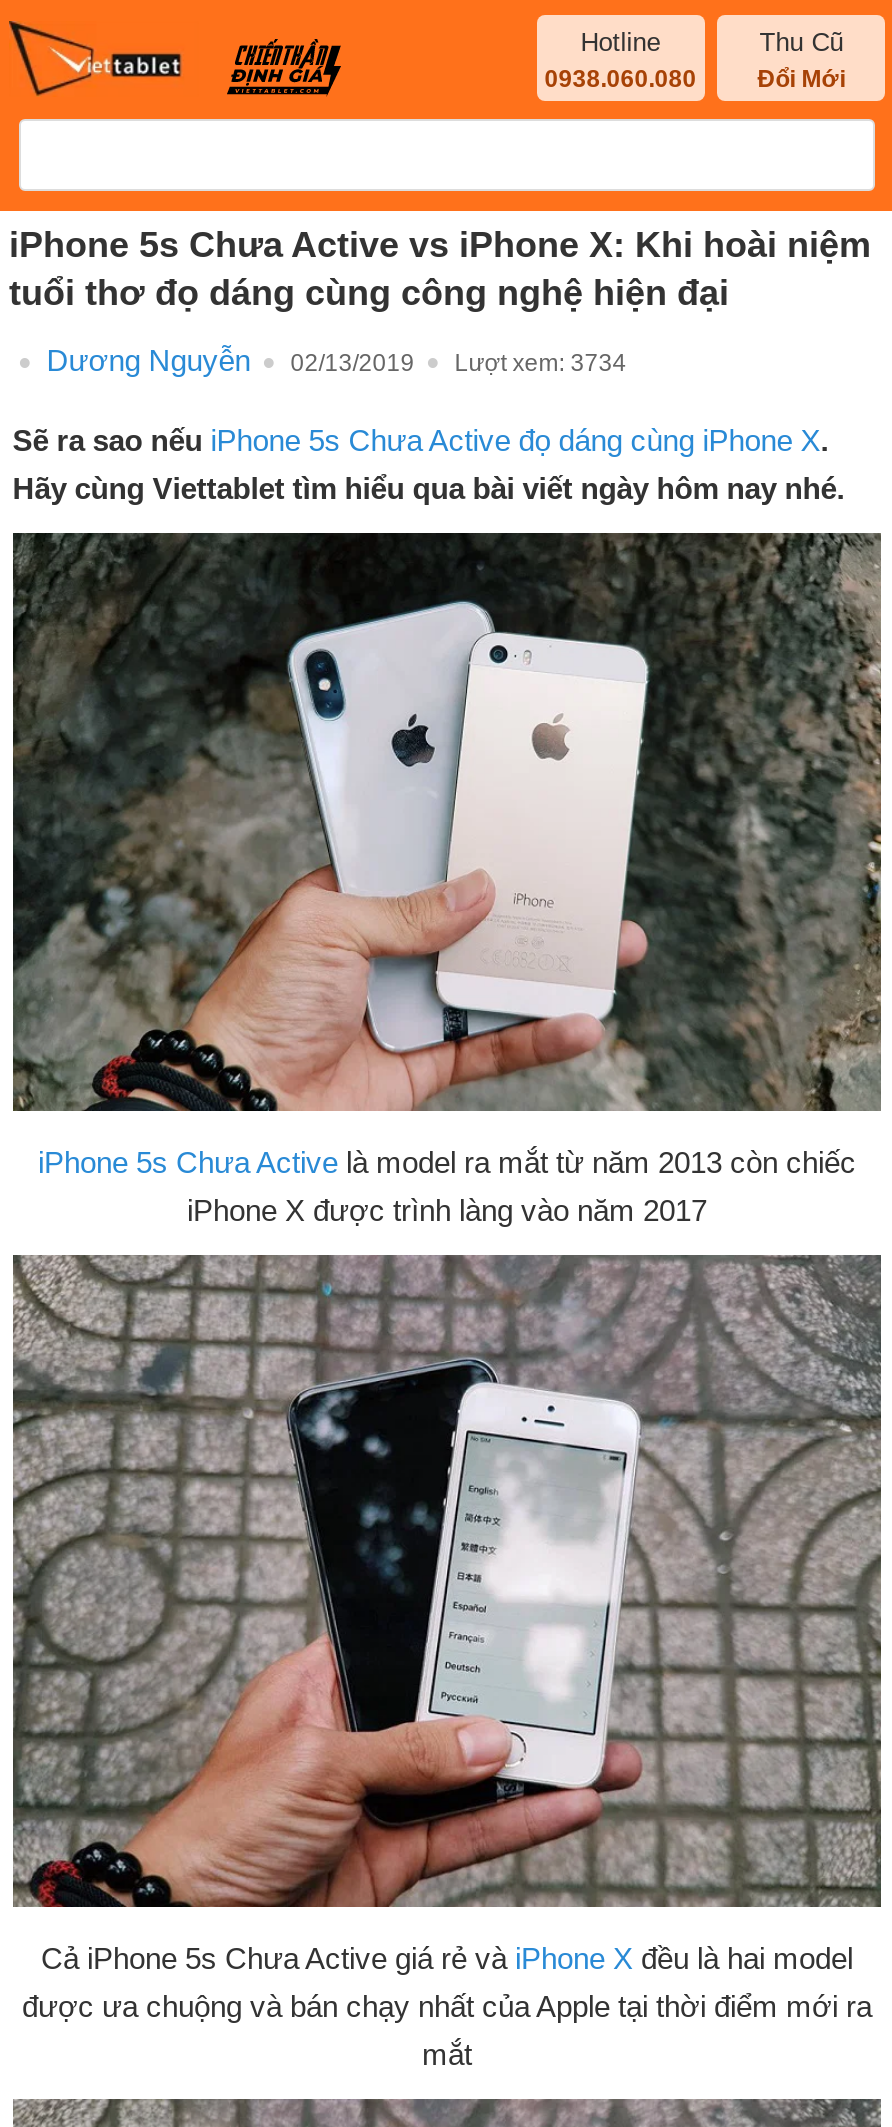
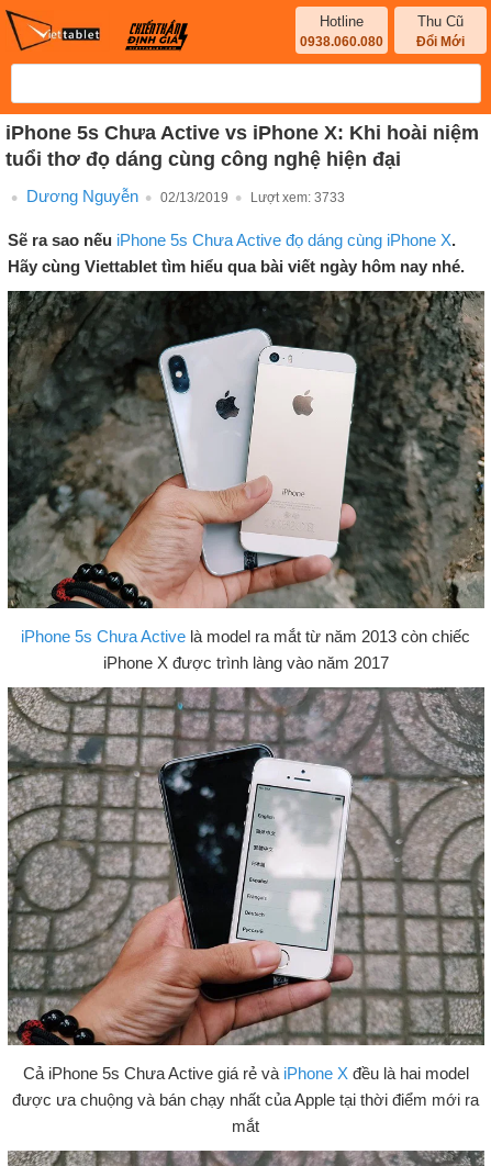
[46,342,626,376] Dương Nguyễn 02/13/2019 Lượt xem: 3734 -> [26,186,345,205] Dương Nguyễn 02/13/2019 Lượt xem: 3733

